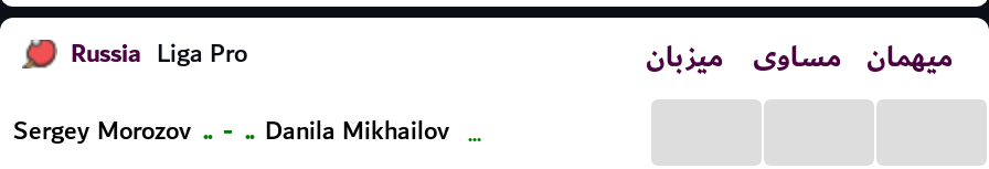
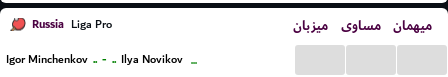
[13,108,481,155] Sergey Morozov .. - .. Danila Mikhailov ... -> [6,49,197,70] Igor Minchenkov .. - .. Ilya Novikov ...

